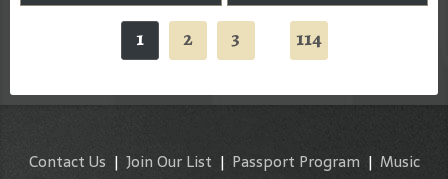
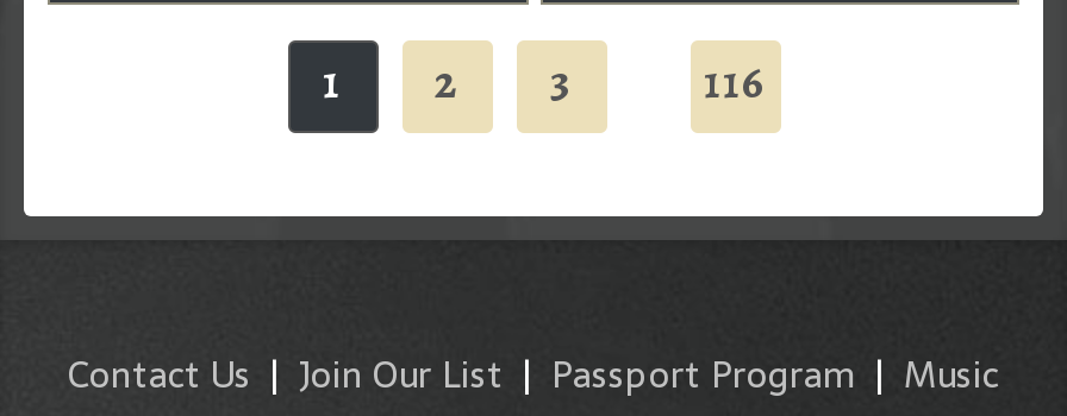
[295,25,321,52] 114 -> [704,50,766,114] 116

